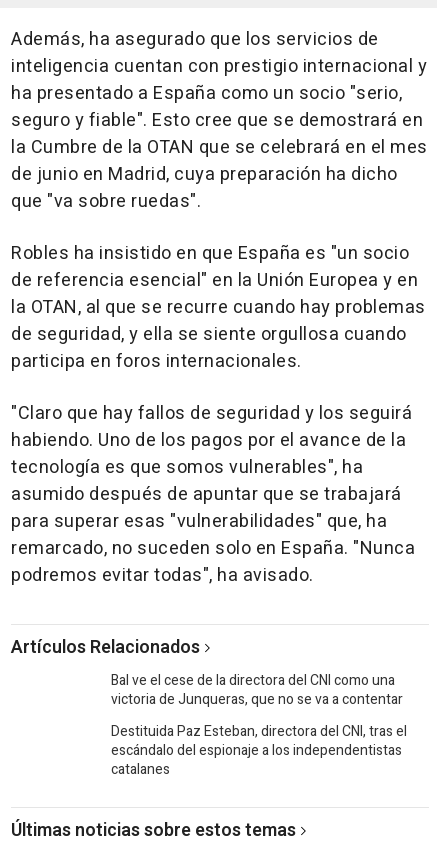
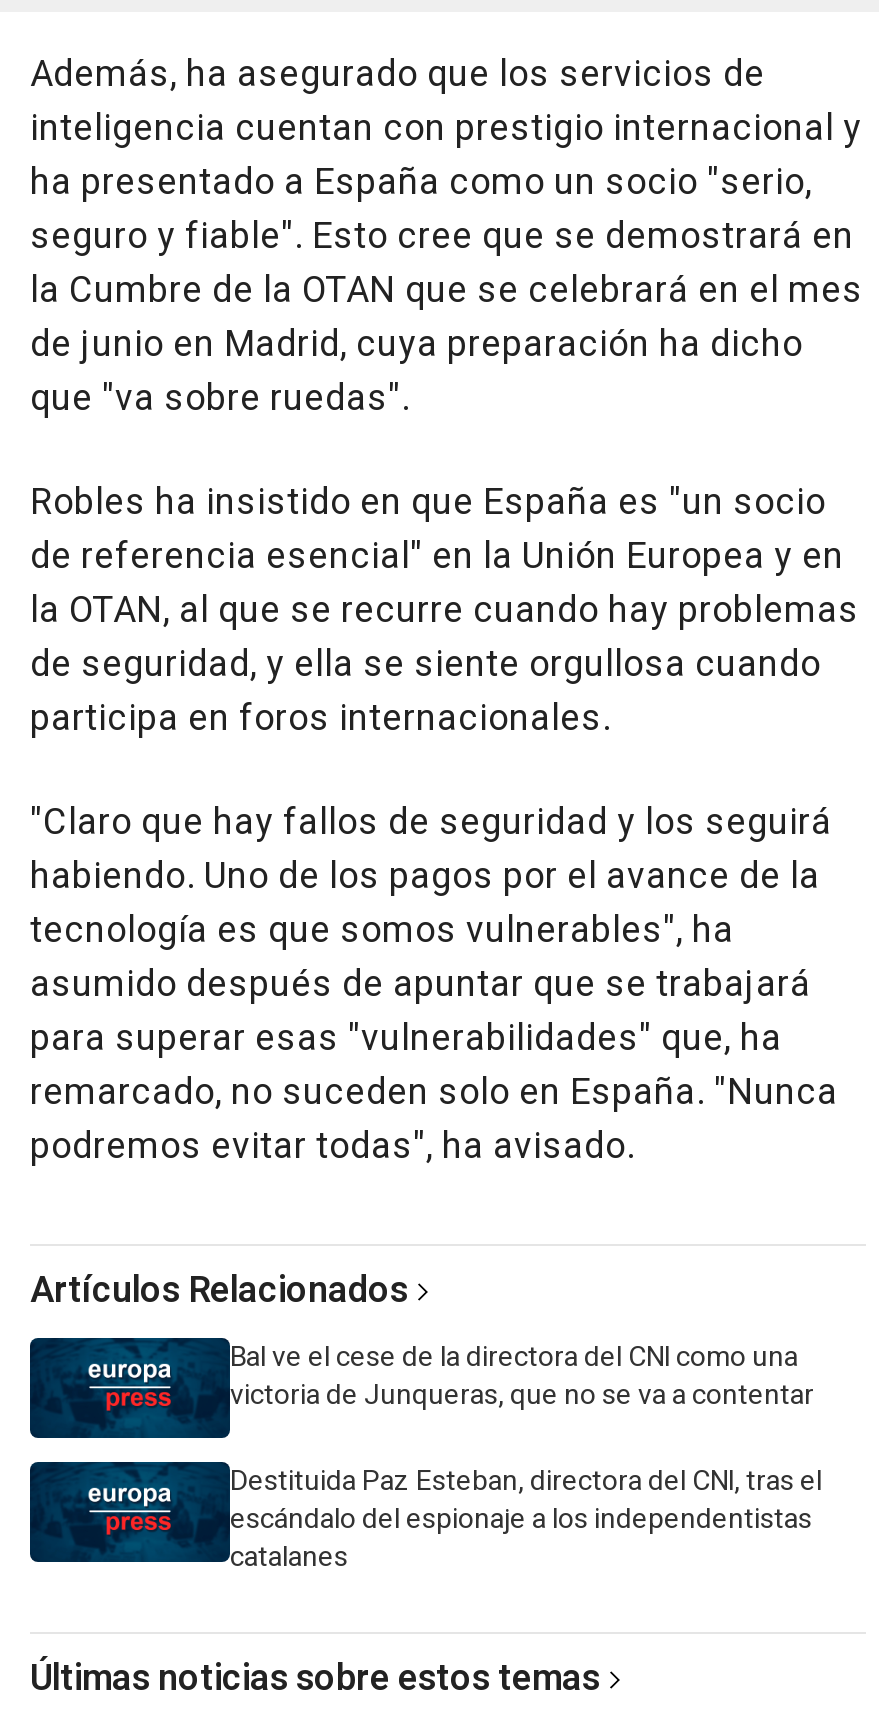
none -> [28,1335,232,1441] [image]
none -> [28,1459,224,1565] [image]

